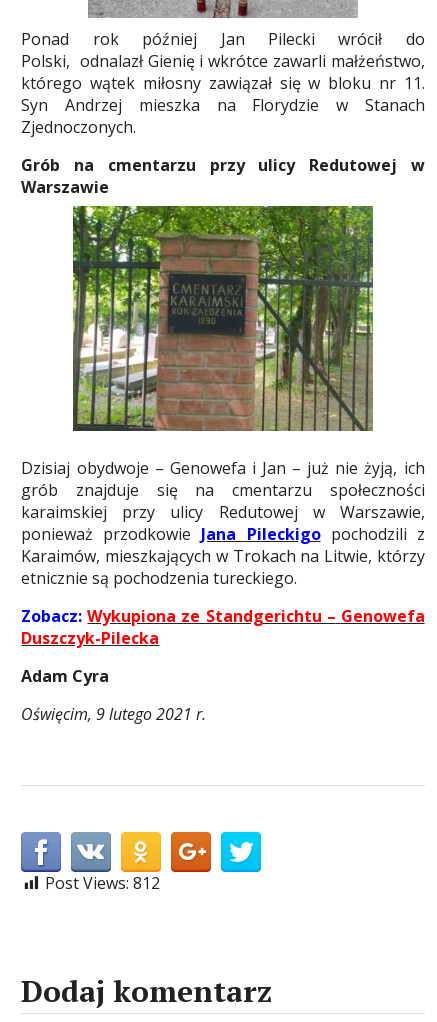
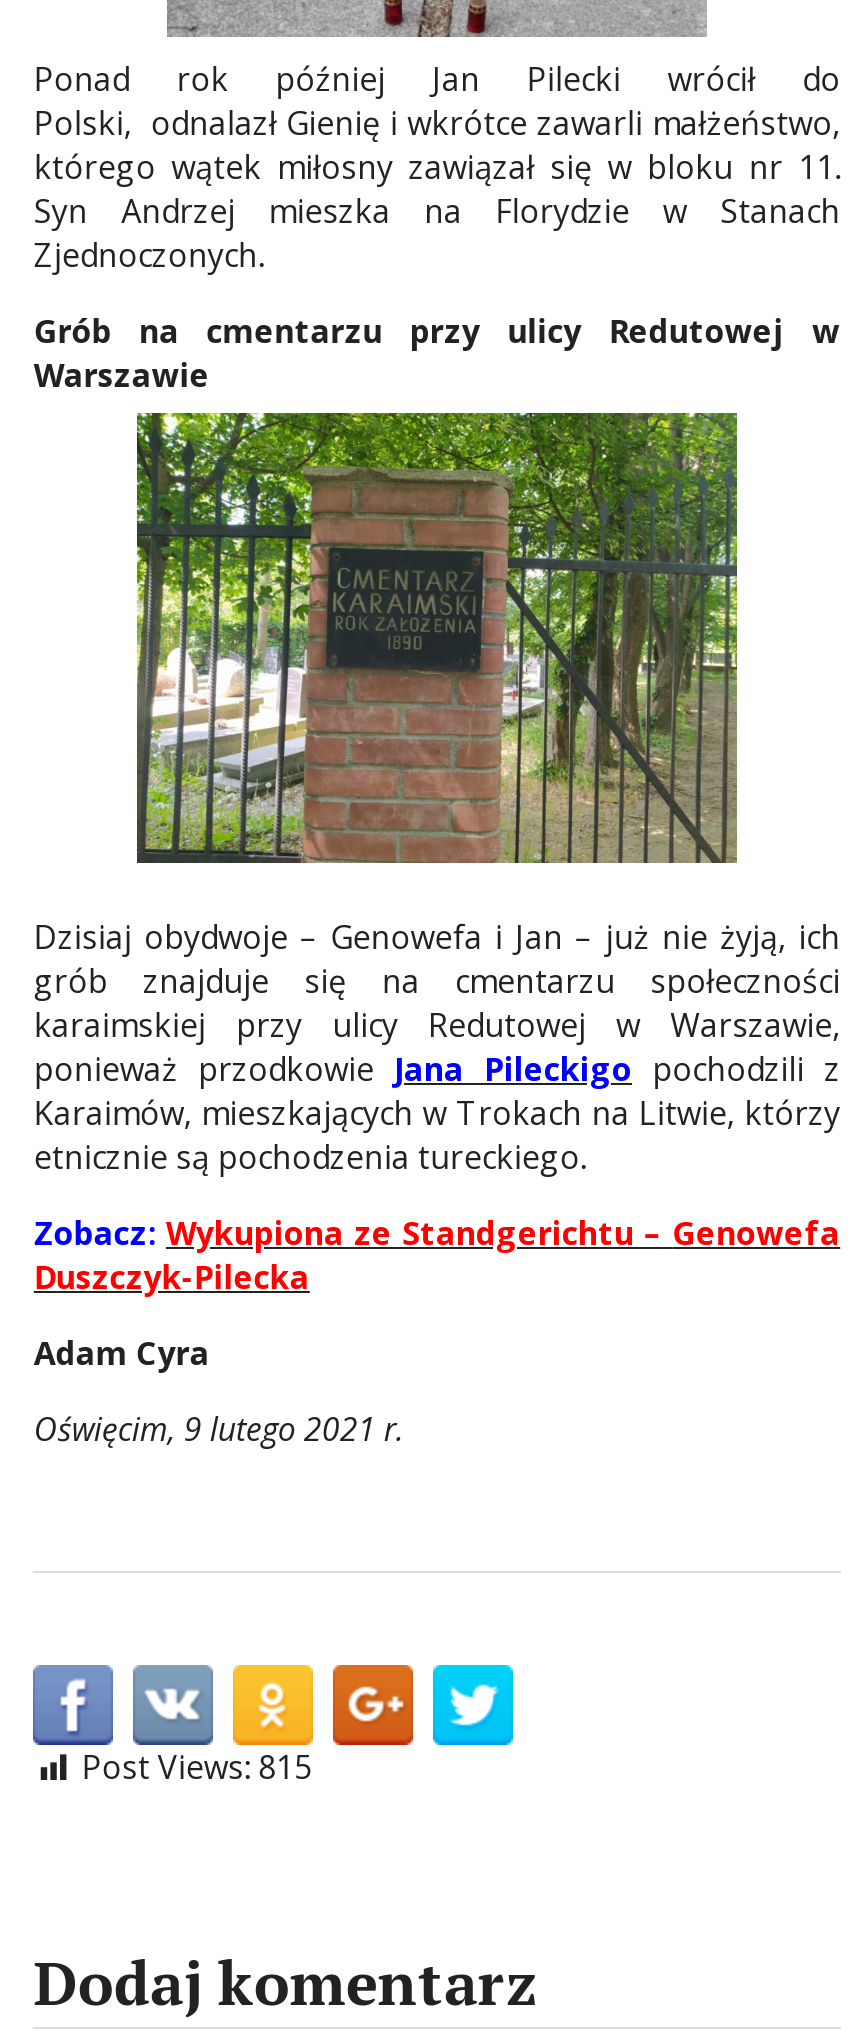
[45,872,160,894] Post Views: 812 -> [82,1744,312,1788] Post Views: 815

